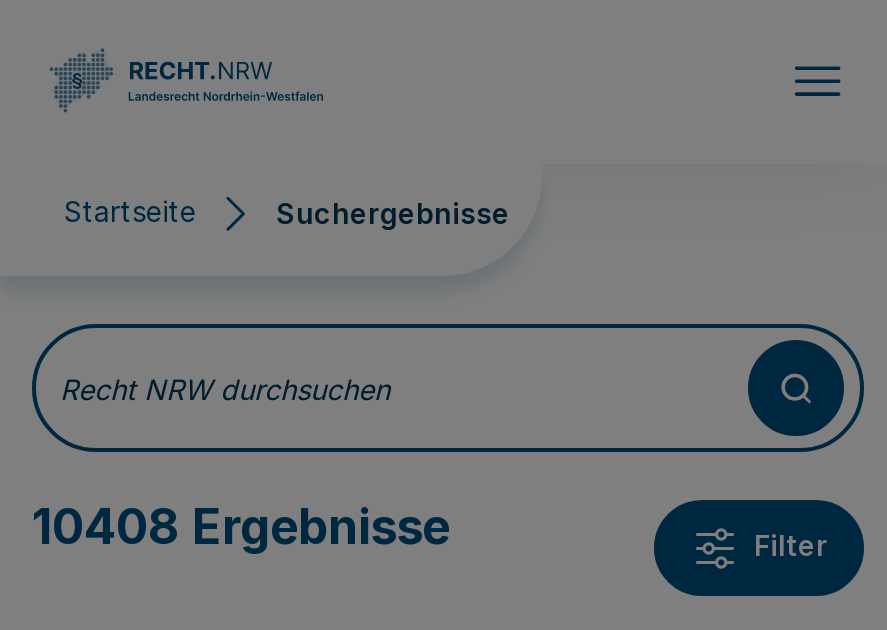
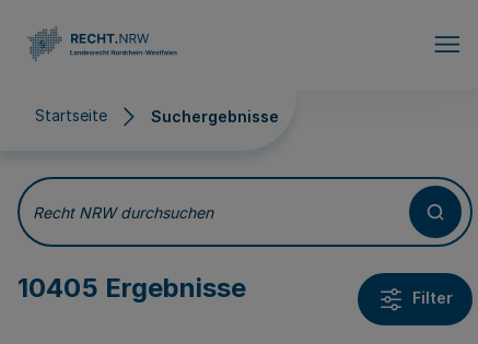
[32,498,450,556] 10408 Ergebnisse -> [18,272,246,304] 10405 Ergebnisse

